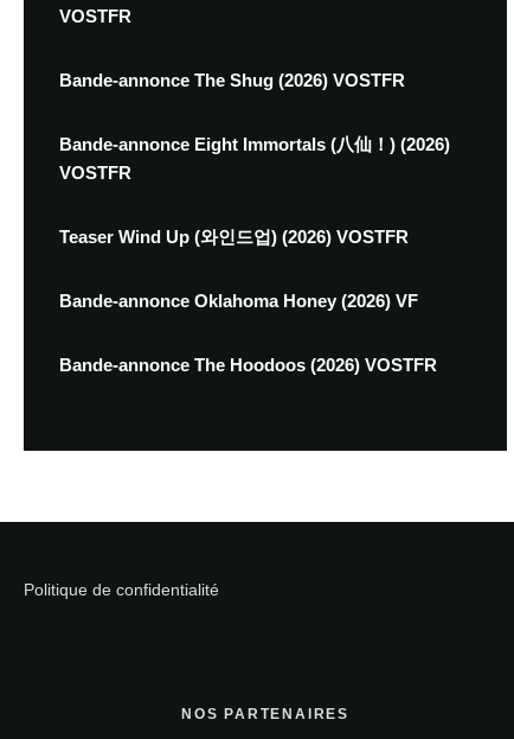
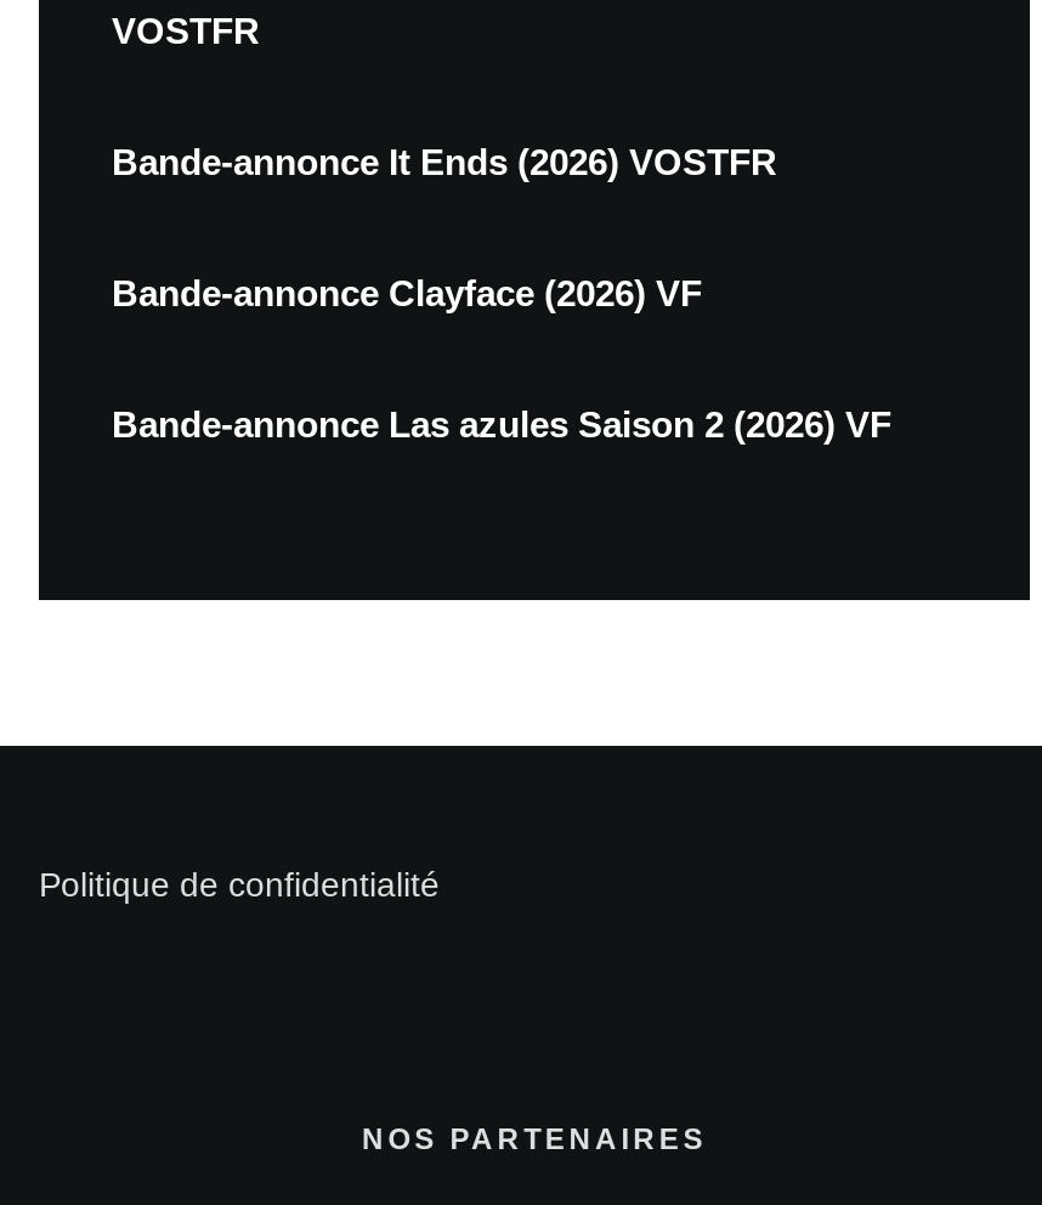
[59,69,450,374] Bande-annonce The Shug (2026) VOSTFR | Bande-annonce Eight Immortals (八仙！) (2026) | VOSTFR | Teaser Wind Up (와인드업) (2026) VOSTFR | Bande-annonce Oklahoma Honey (2026) VF | Bande-annonce The Hoodoos (2026) VOSTFR -> [112,142,891,446] Bande-annonce It Ends (2026) VOSTFR | Bande-annonce Clayface (2026) VF | Bande-annonce Las azules Saison 2 (2026) VF

